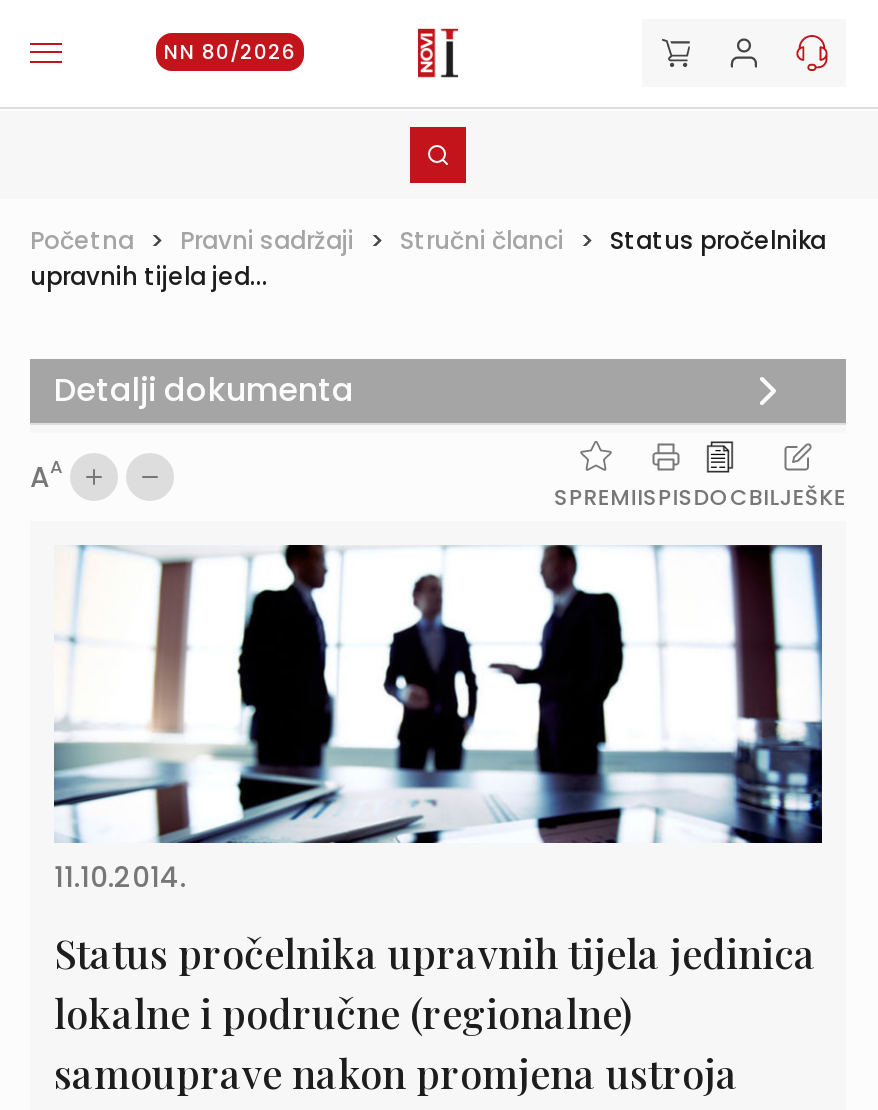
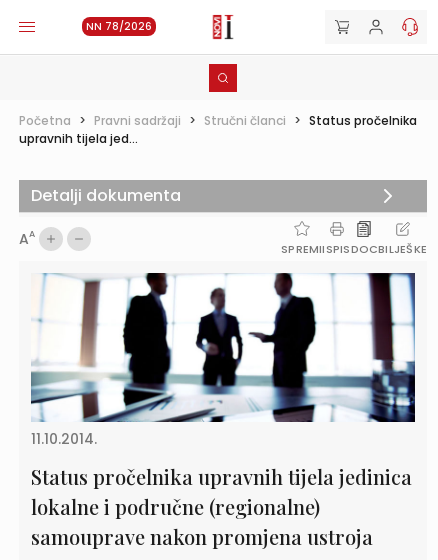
[164,37,296,67] NN 80/2026 -> [86,19,152,34] NN 78/2026

